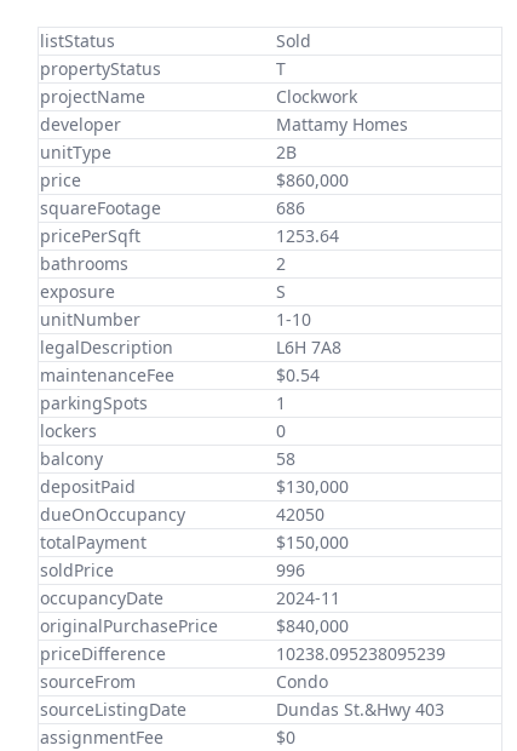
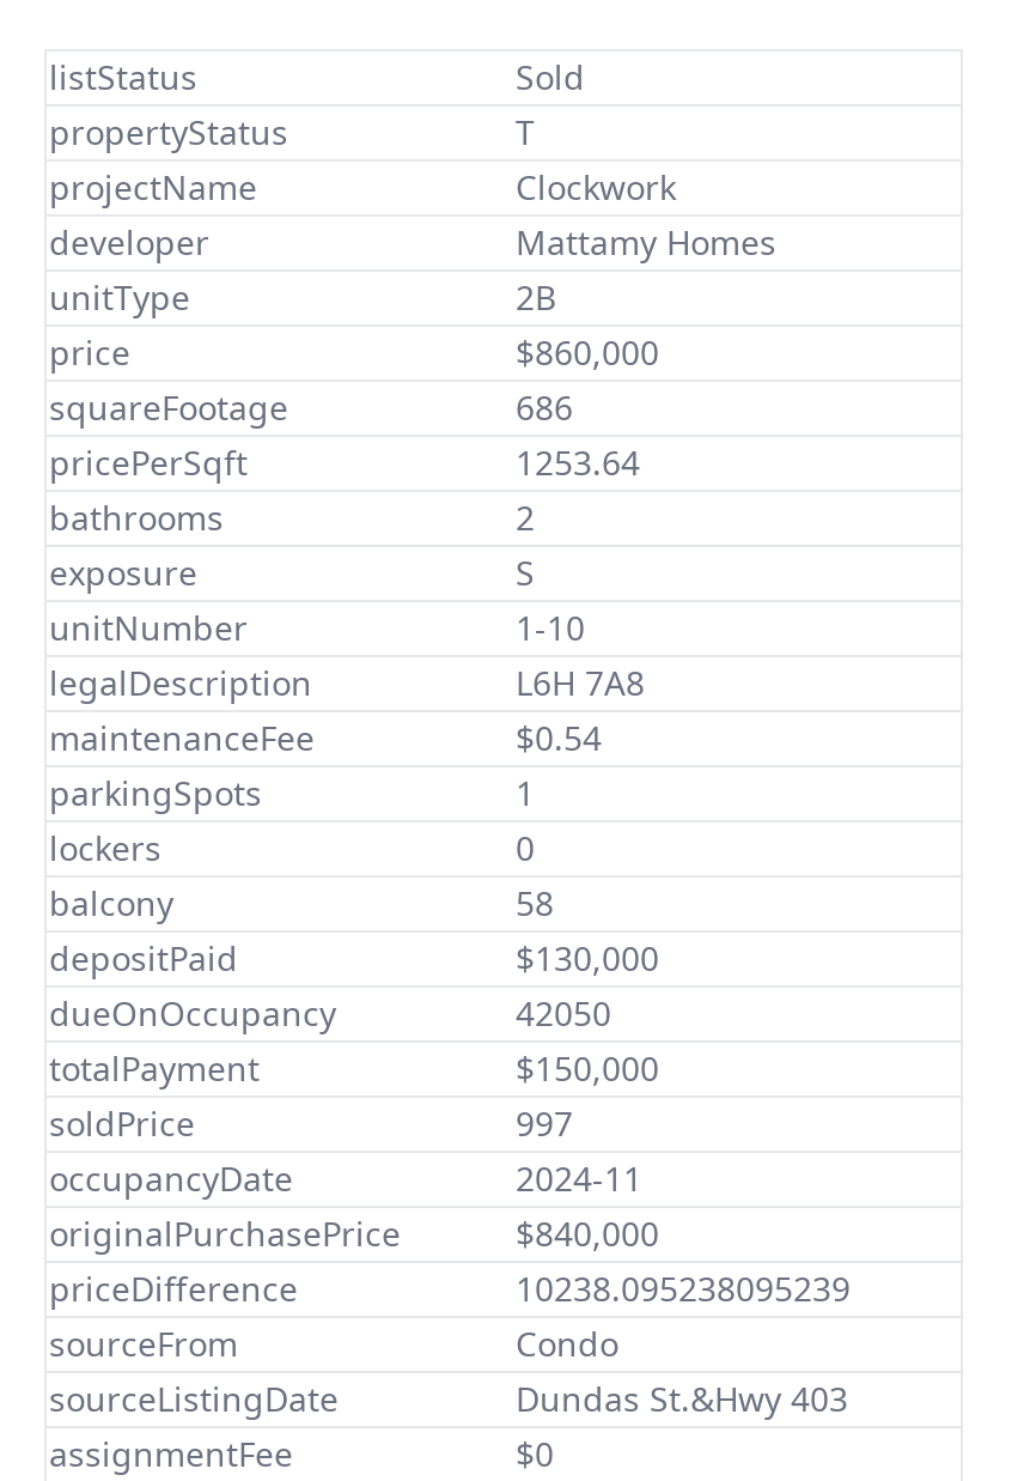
[276,558,305,581] 996 -> [516,1100,573,1146] 997

